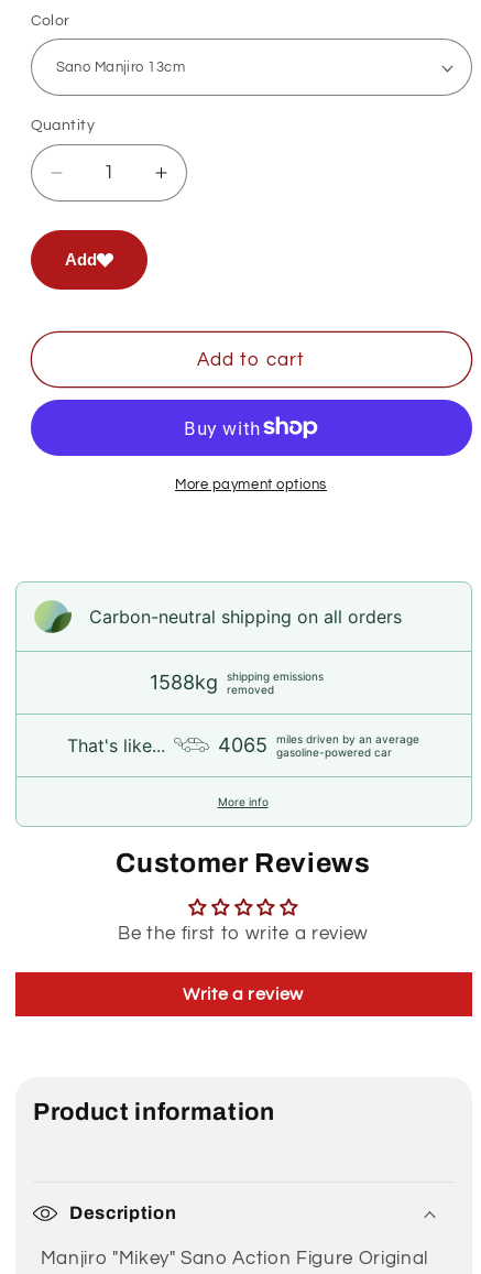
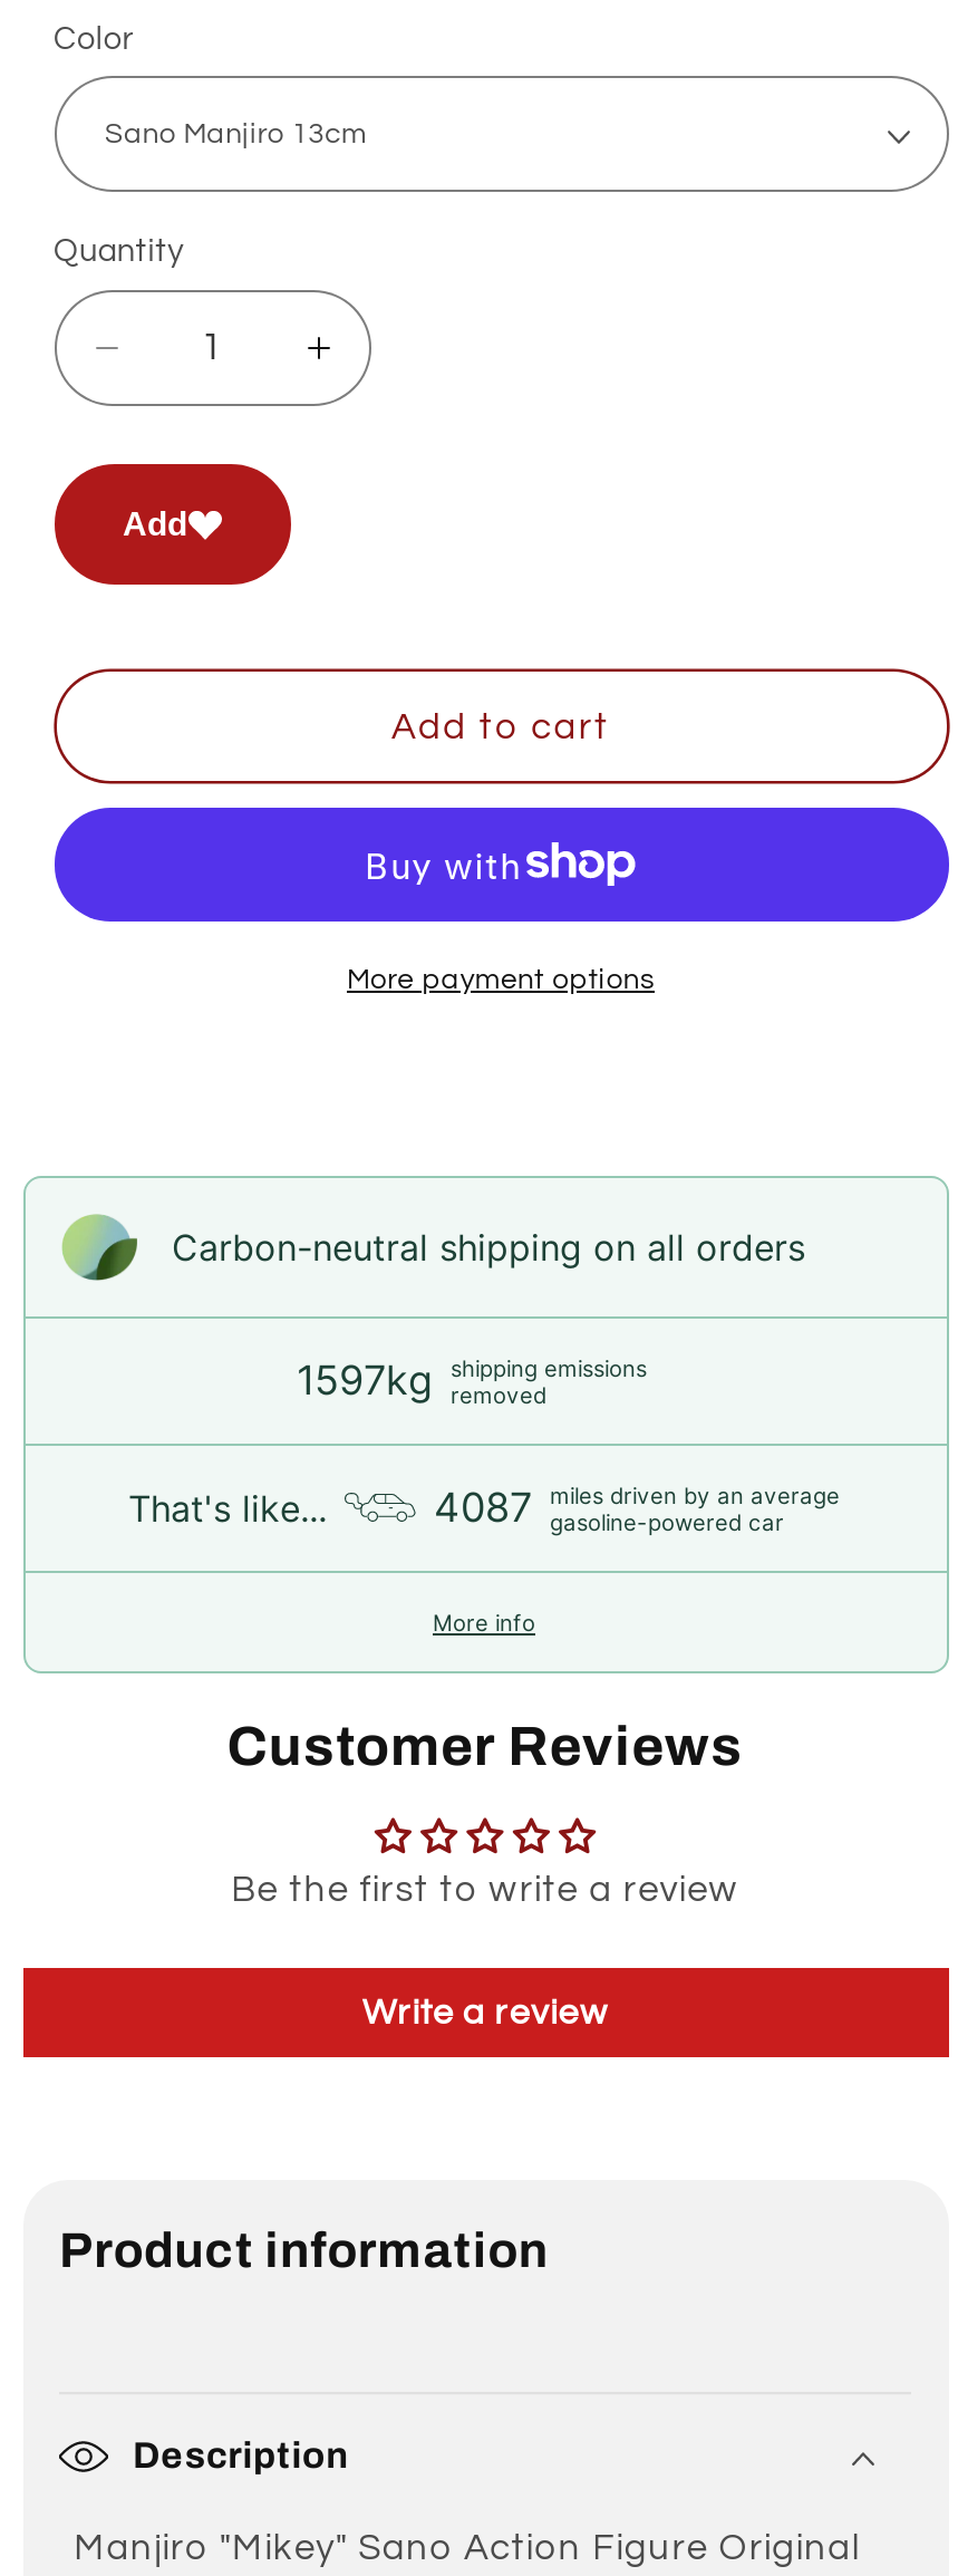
[150,669,324,696] 1588kg shipping emissions removed -> [297,1354,647,1407] 1597kg shipping emissions removed
[217,732,419,758] 4065 miles driven by an average gasoline-powered car -> [434,1481,840,1535] 4087 miles driven by an average gasoline-powered car

